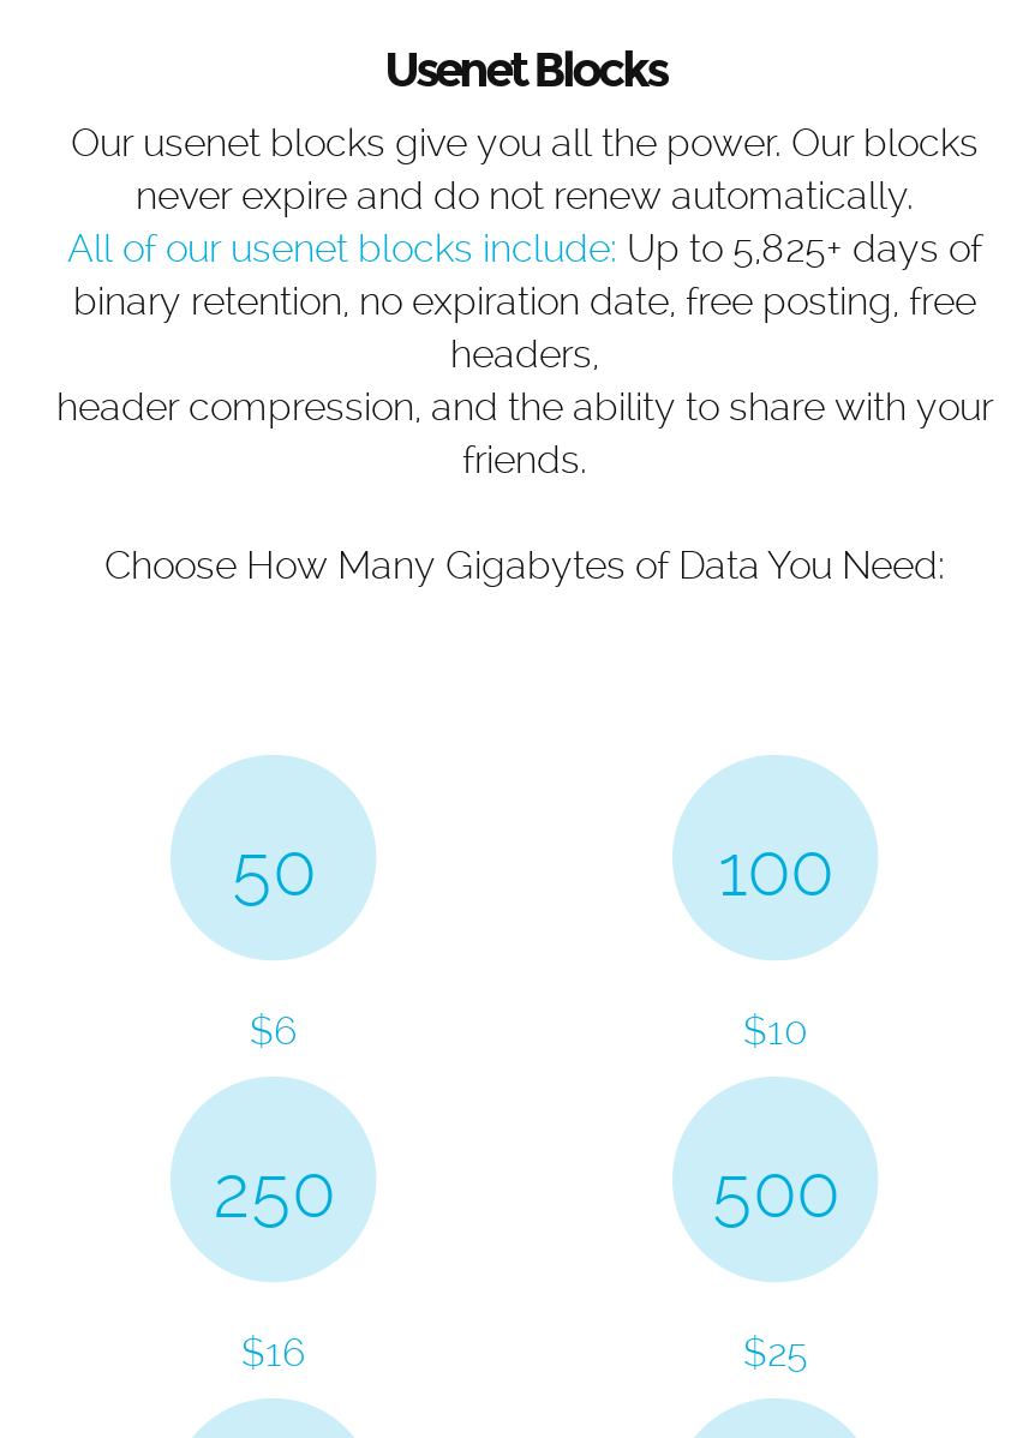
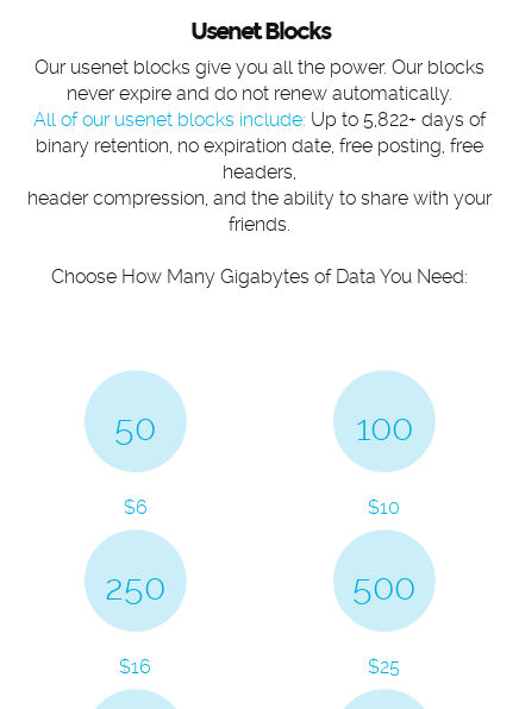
[67,226,982,271] All of our usenet blocks include: Up to 5,825+ days of -> [33,108,486,131] All of our usenet blocks include: Up to 5,822+ days of

